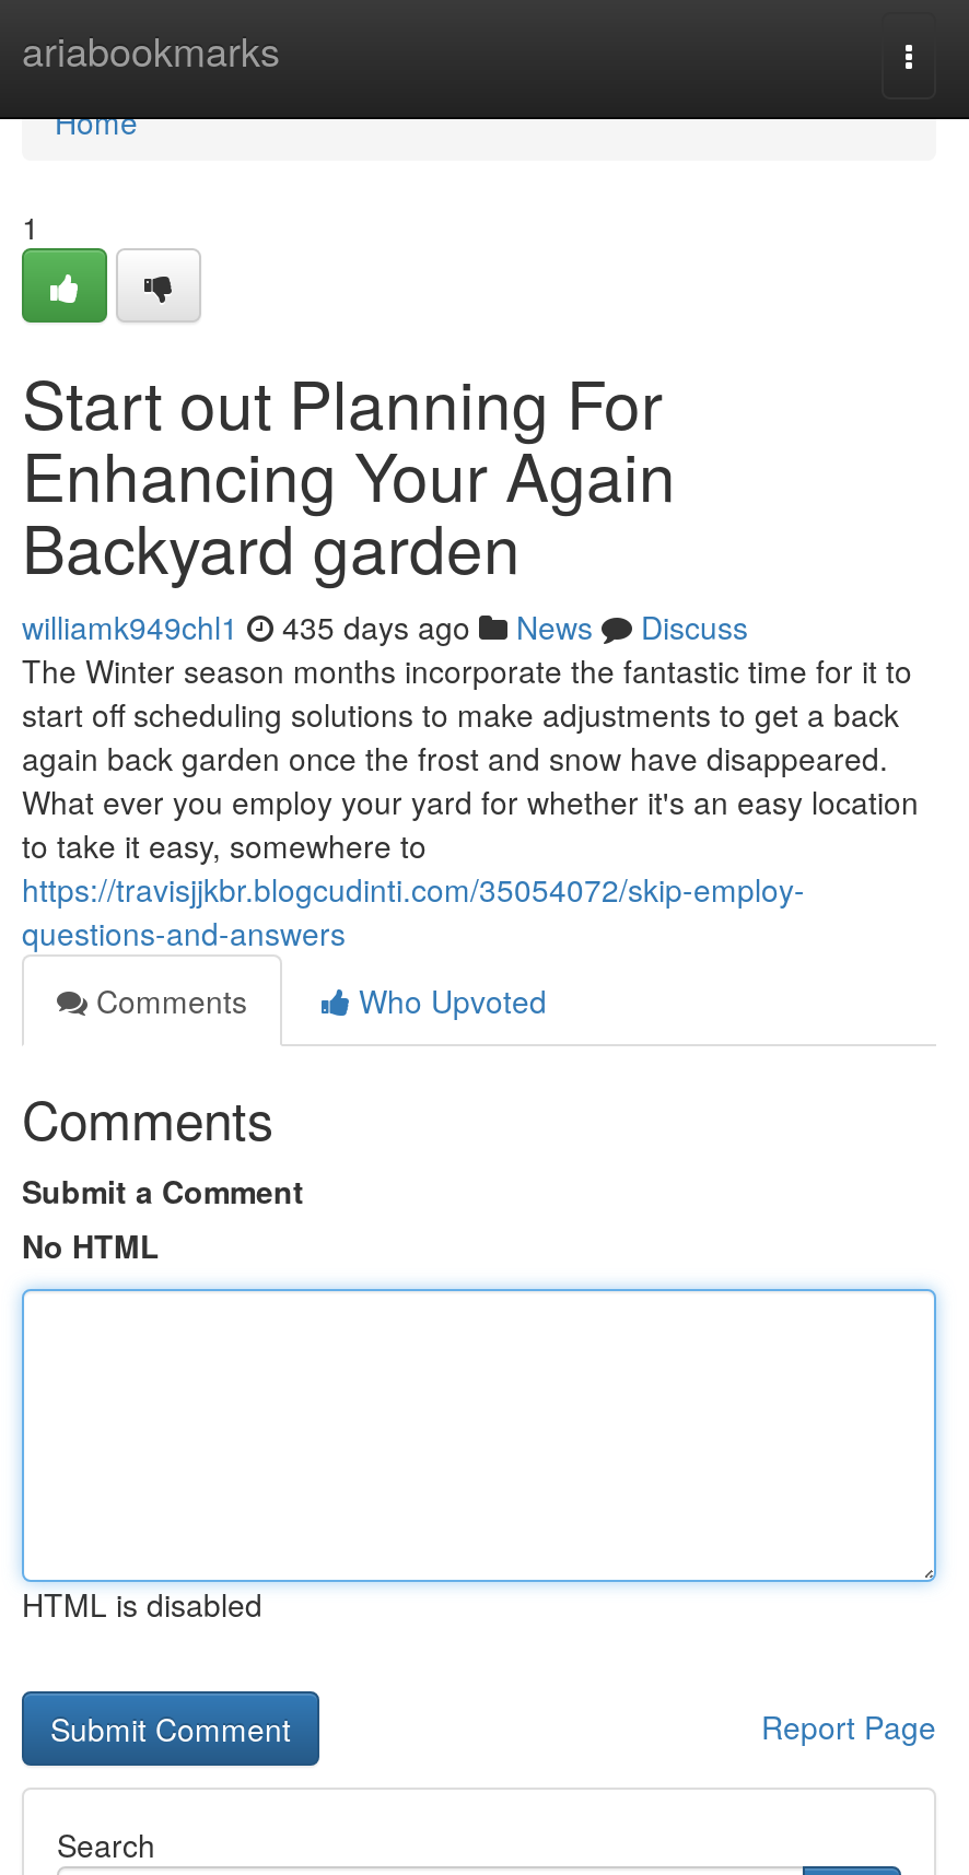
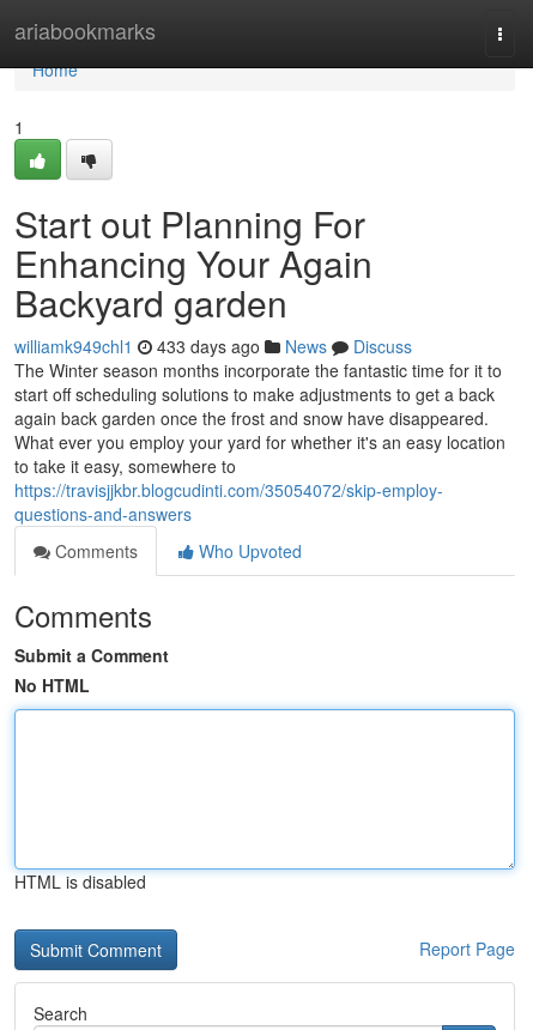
[22,605,748,648] williamk949chl1 435 days ago News Discuss -> [14,334,412,358] williamk949chl1 433 days ago News Discuss

